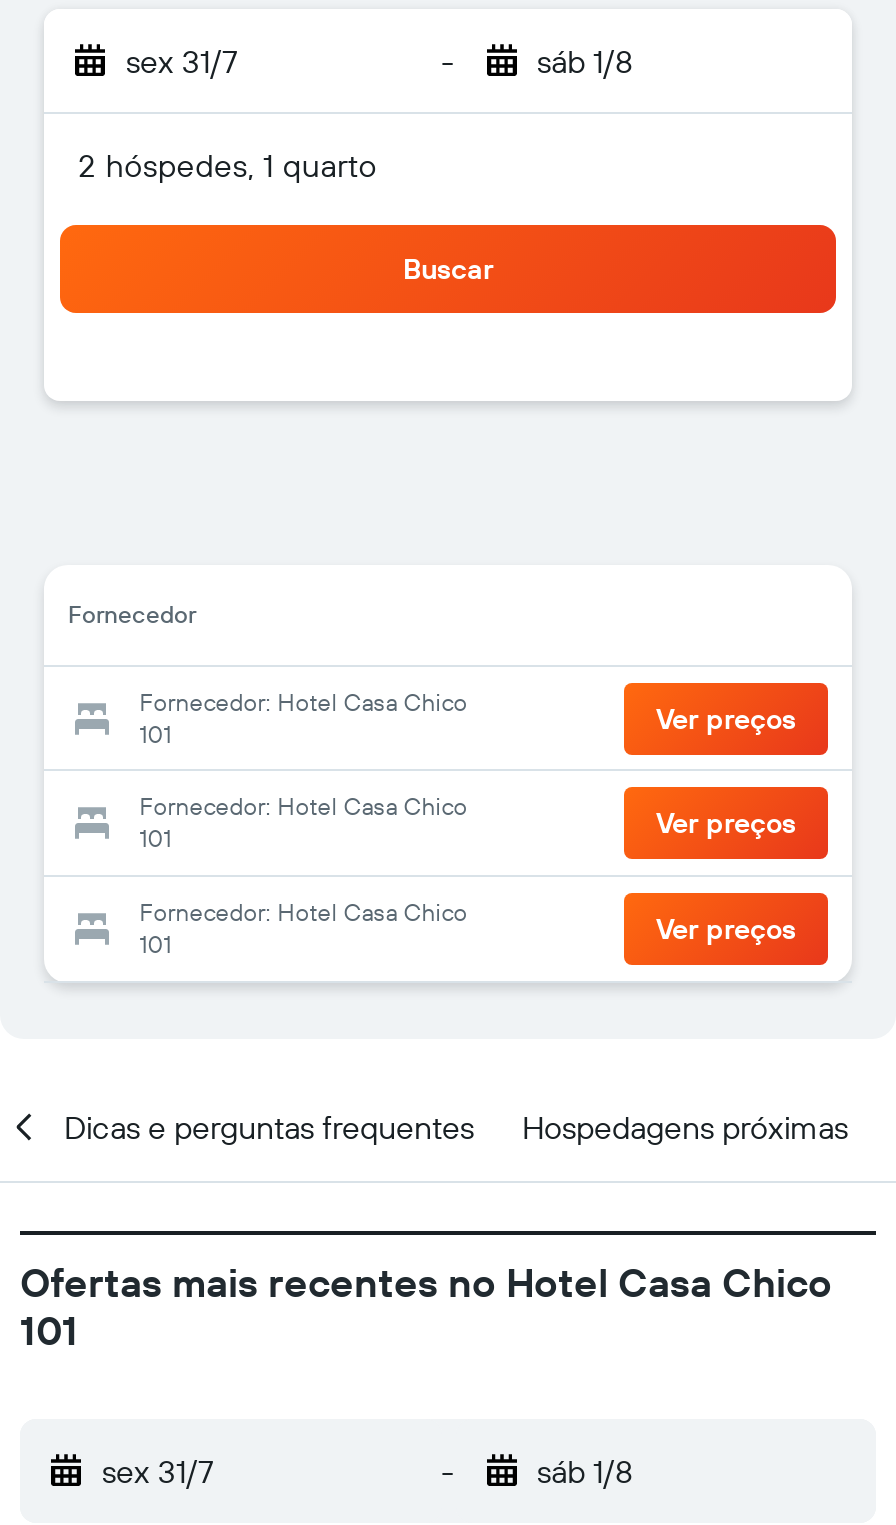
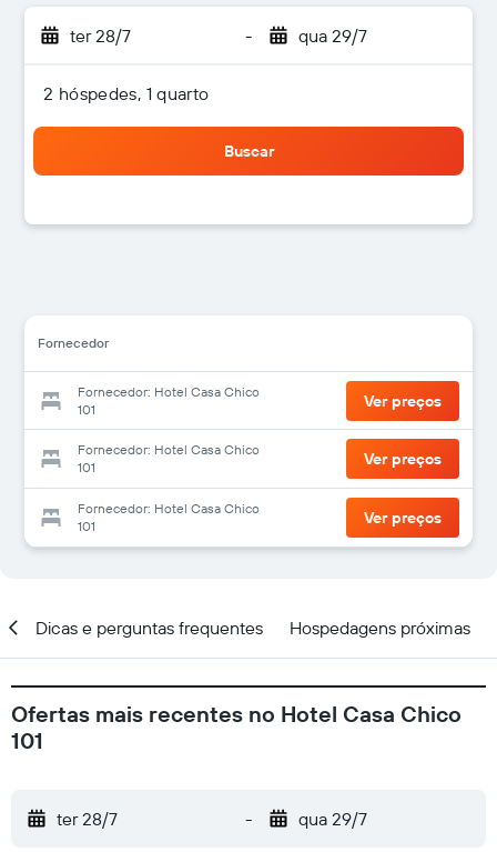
[126,41,238,81] sex 31/7 -> [70,24,131,47] ter 28/7
[537,41,633,81] sáb 1/8 -> [298,24,367,47] qua 29/7
[102,1451,214,1491] sex 31/7 -> [57,808,118,830] ter 28/7
[537,1451,633,1491] sáb 1/8 -> [298,808,367,830] qua 29/7

